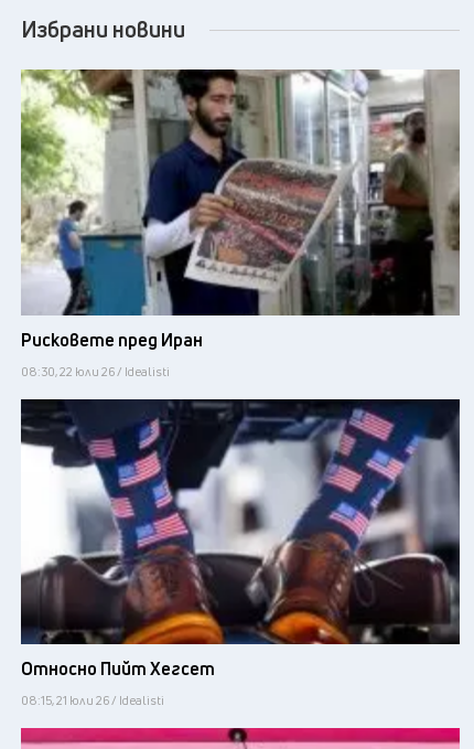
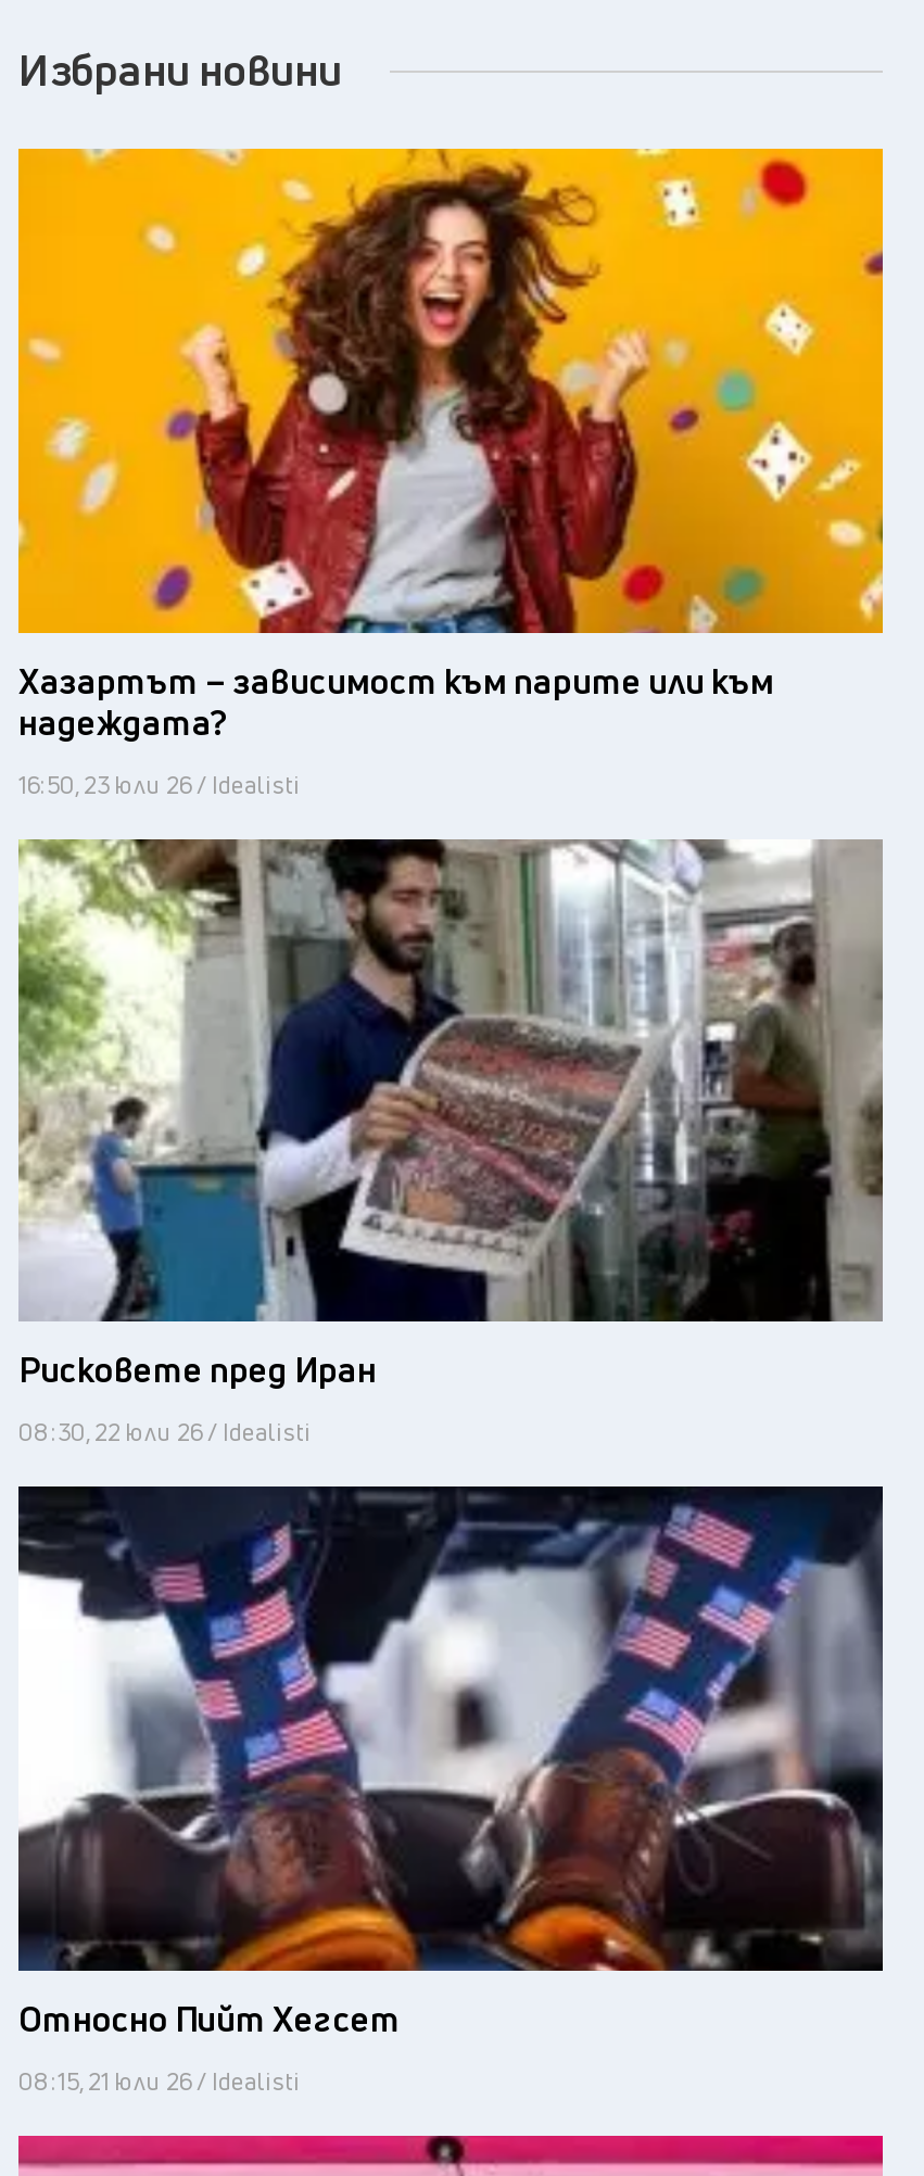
none -> [16,147,885,800] [image] | Хазартът – зависимост към парите или към | надеждата? | 16:50, 23 юли 26 / Idealisti

